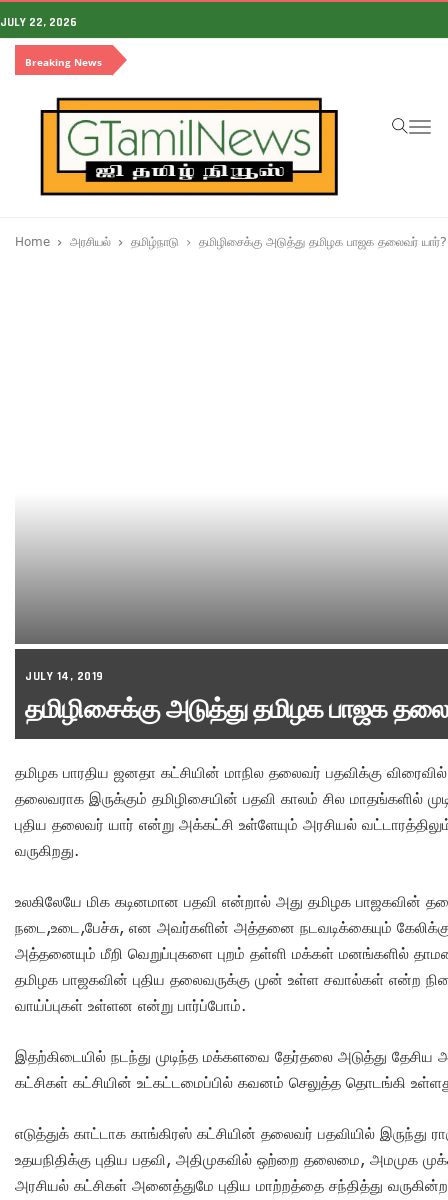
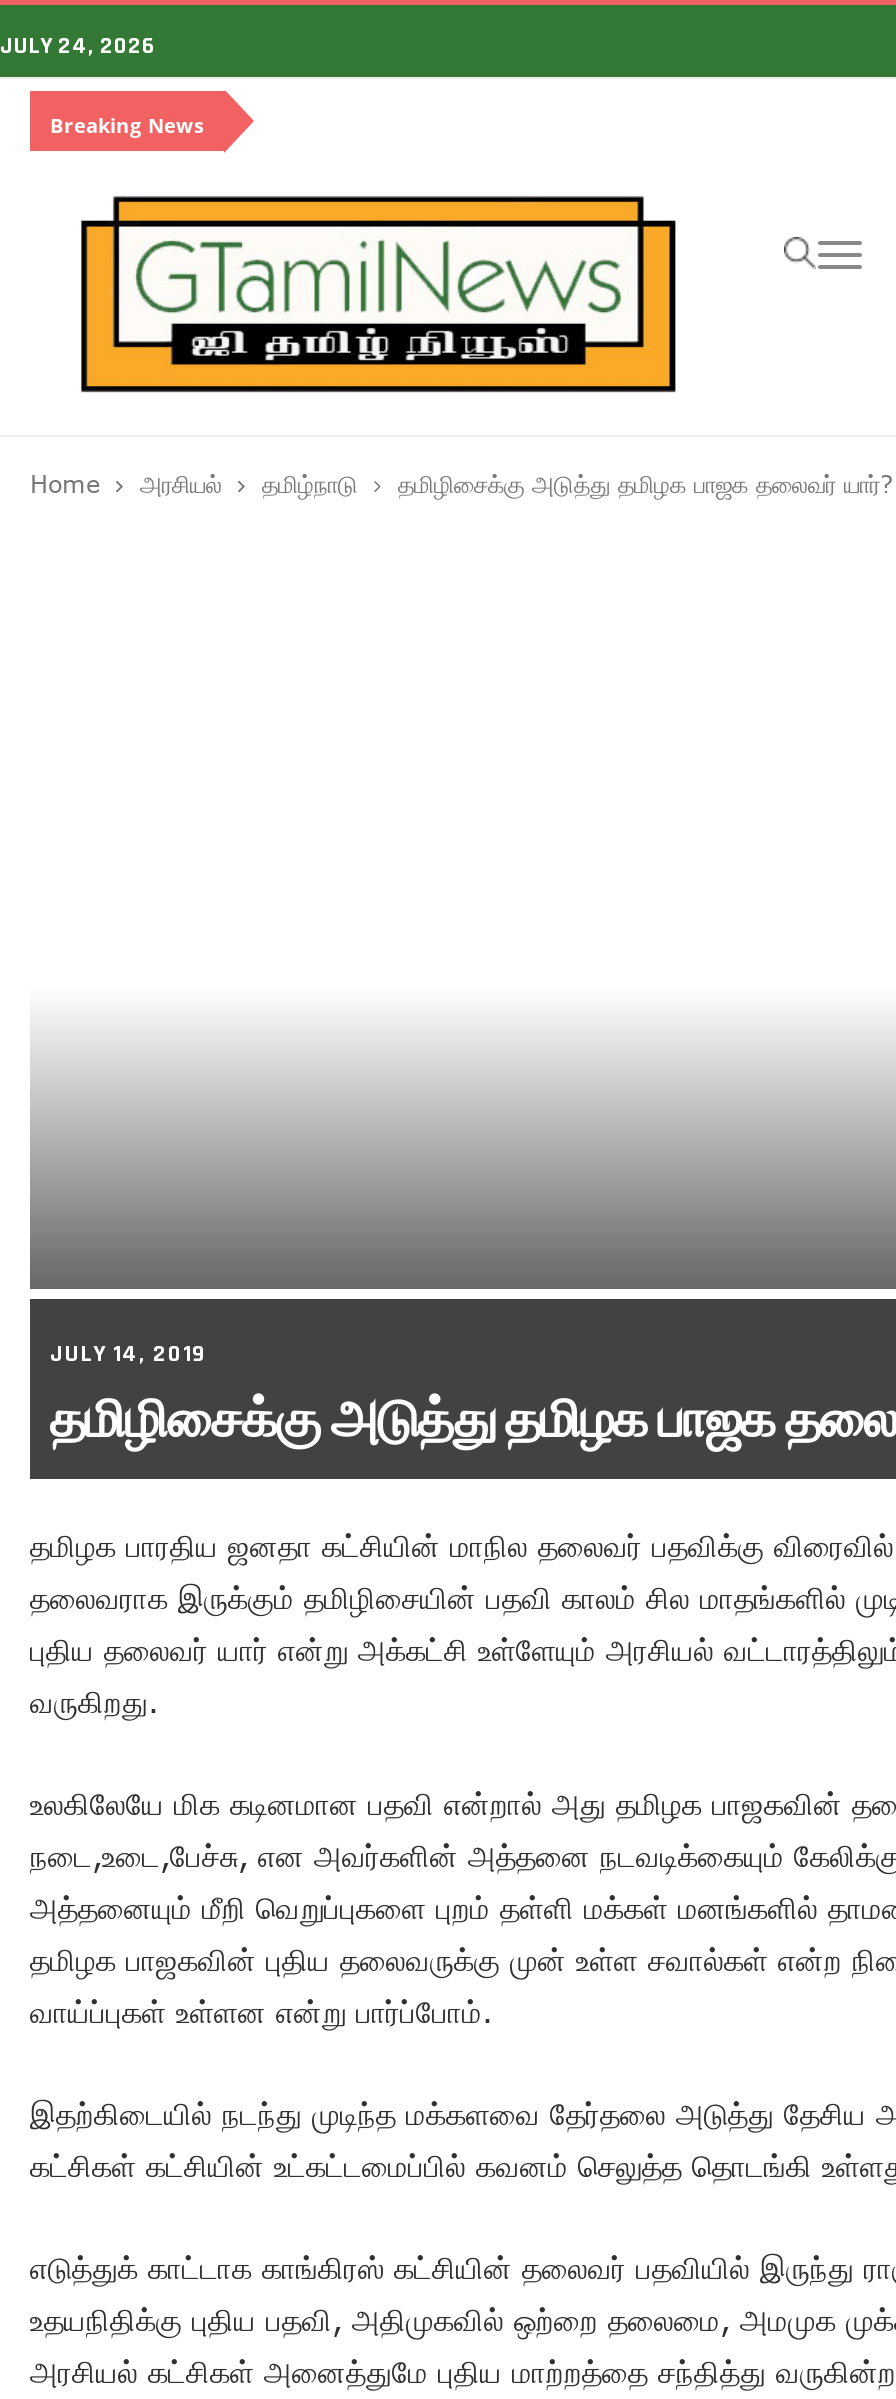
[0,15,77,30] JULY 22, 2026 -> [0,31,156,61] JULY 24, 2026

